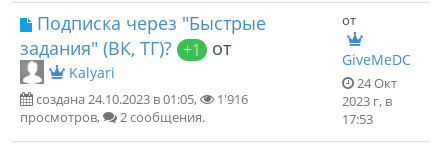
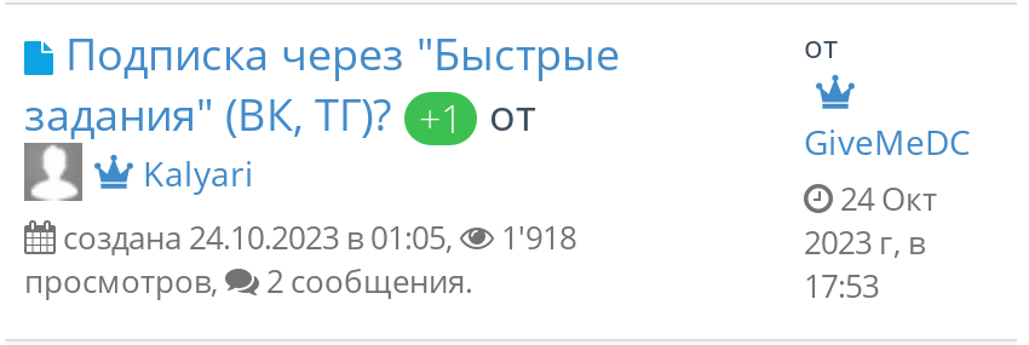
[33,90,248,108] создана 24.10.2023 в 01:05, 1'916 -> [56,216,576,260] создана 24.10.2023 в 01:05, 1'918

